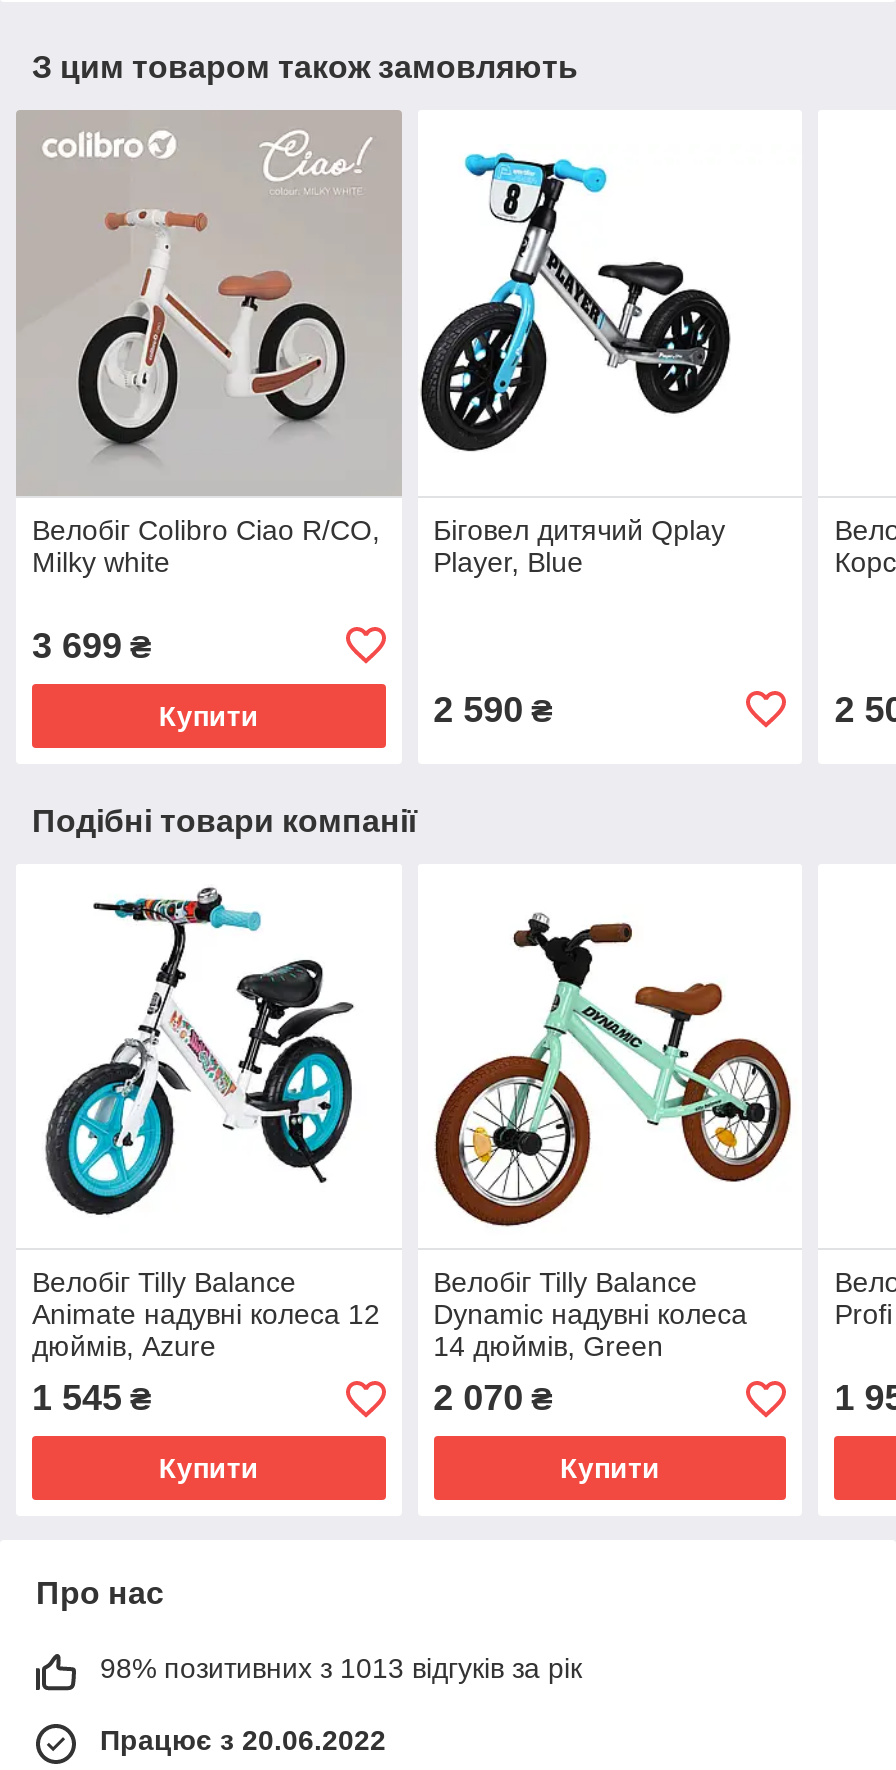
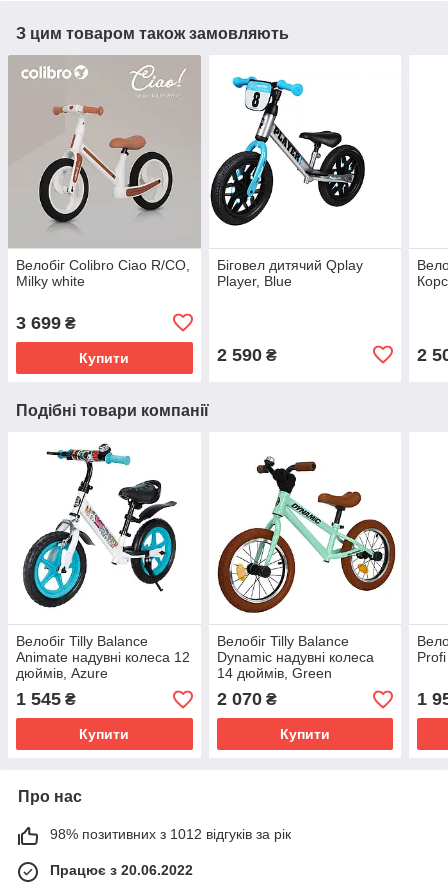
[100,1653,582,1685] 98% позитивних з 1013 відгуків за рік -> [50,826,291,842] 98% позитивних з 1012 відгуків за рік

